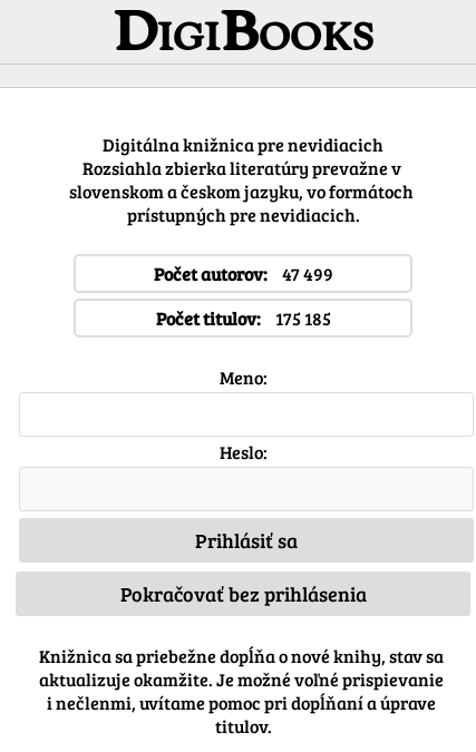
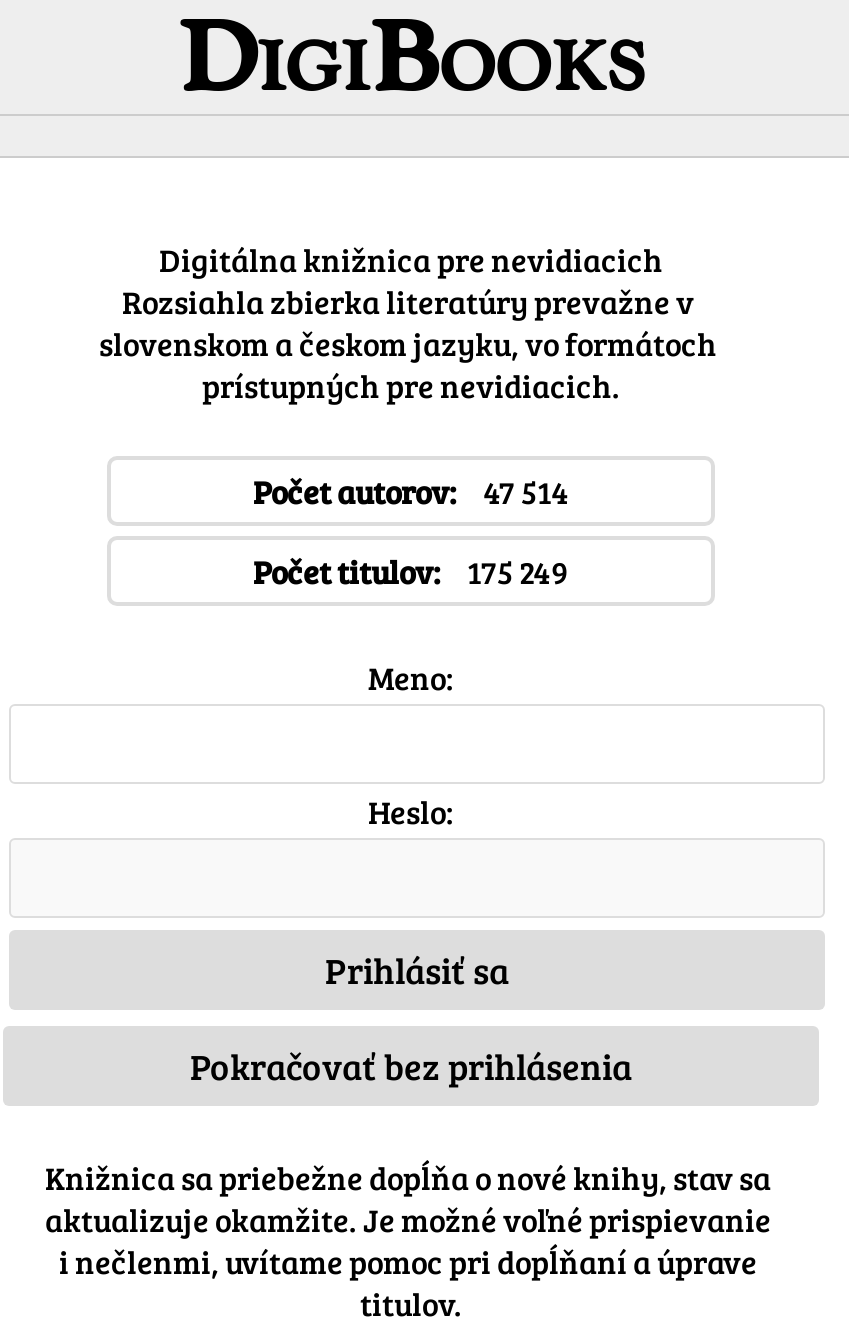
[153,262,333,285] Počet autorov: 47 499 -> [253,470,569,512] Počet autorov: 47 514
[156,306,331,330] Počet titulov: 175 185 -> [253,550,569,592] Počet titulov: 175 249

